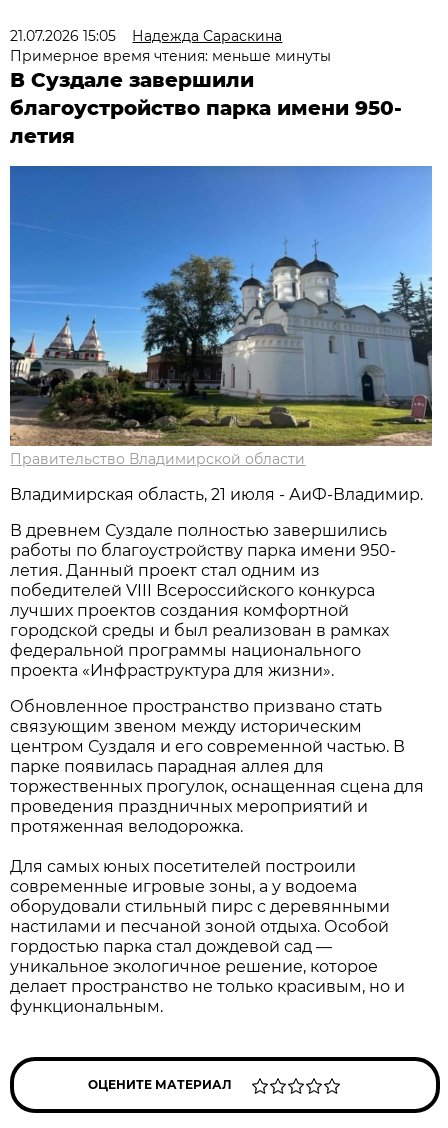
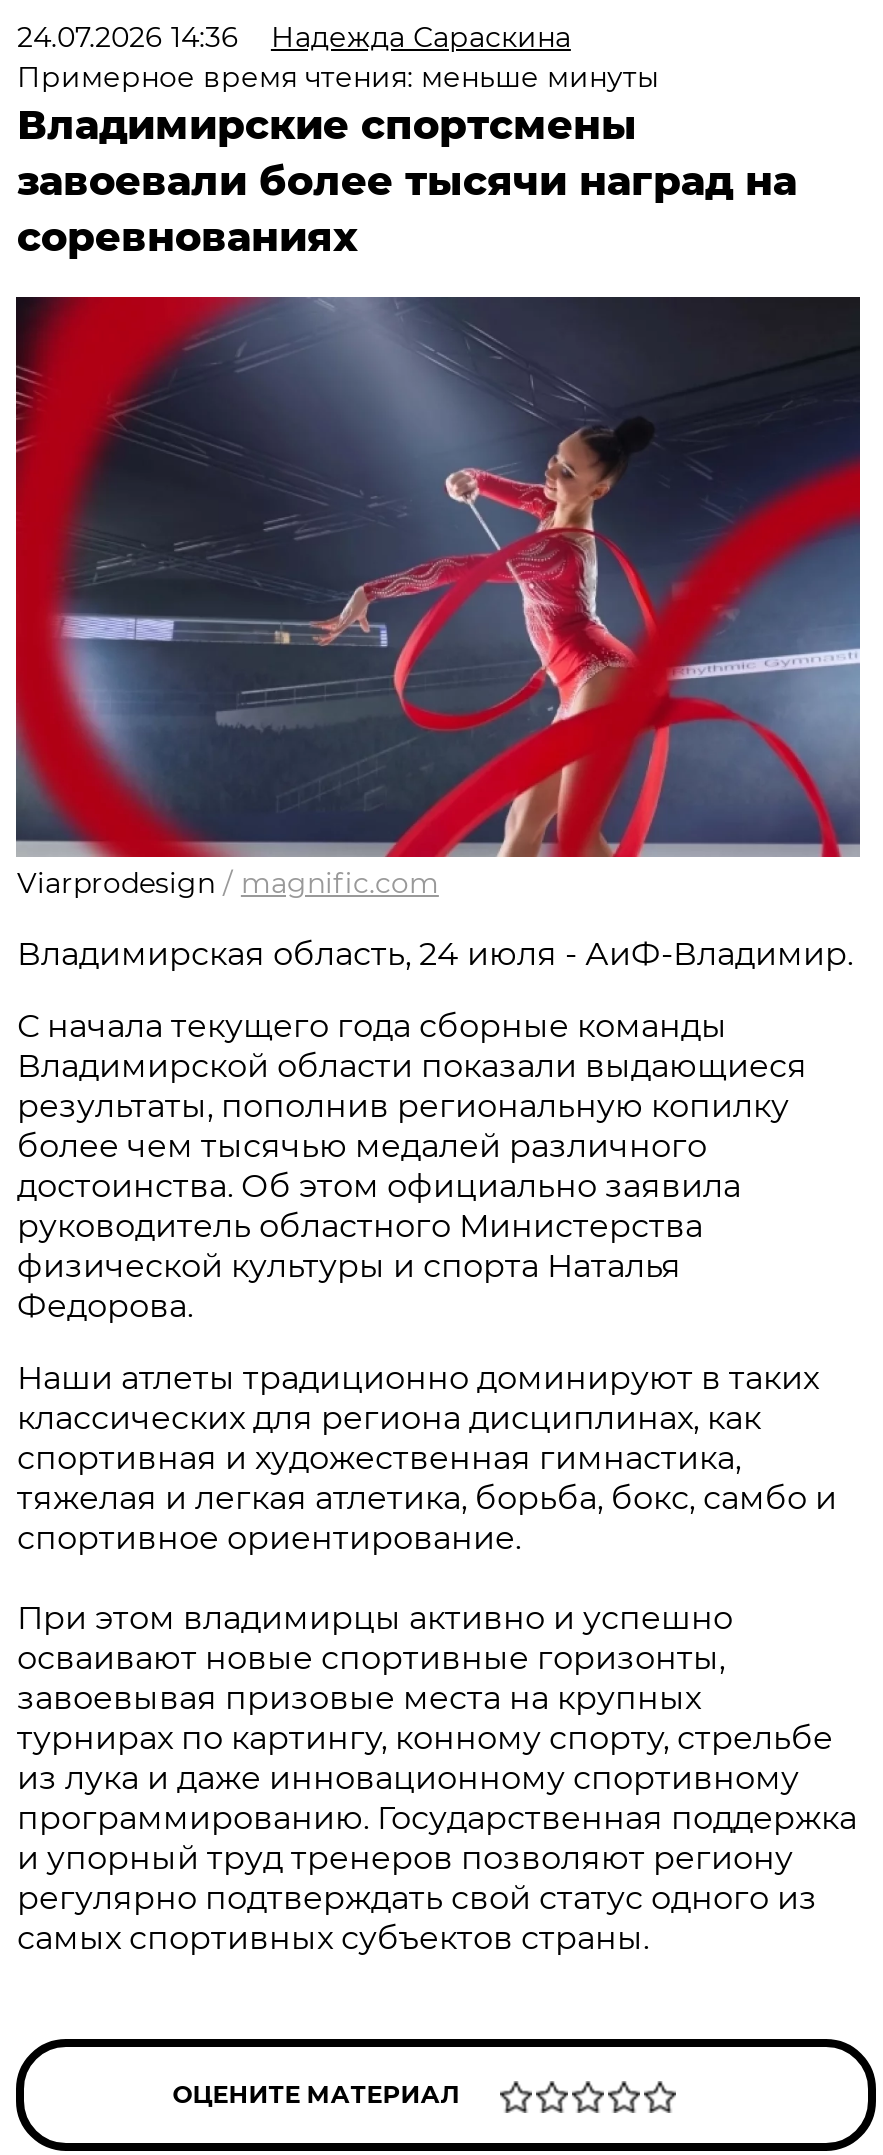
[10,27,282,45] 21.07.2026 15:05 Надежда Сараскина -> [17,19,571,55] 24.07.2026 14:36 Надежда Сараскина
[10,68,402,148] В Суздале завершили | благоустройство парка имени 950- | летия -> [17,101,797,261] Владимирские спортсмены | завоевали более тысячи наград на | соревнованиях
[9,165,433,468] [image] | Правительство Владимирской области -> [14,295,862,901] [image] | Viarprodesign / magnific.com
[10,485,423,504] Владимирская область, 21 июля - АиФ-Владимир. -> [17,935,853,973] Владимирская область, 24 июля - АиФ-Владимир.
[10,521,396,680] В древнем Суздале полностью завершились | работы по благоустройству парка имени 950- | летия. Данный проект стал одним из | победителей VIII Всероссийского конкурса | лучших проектов создания комфортной | городской среды и был реализован в рамках | федеральной программы национального | проекта «Инфраструктура для жизни». -> [17,1007,807,1325] С начала текущего года сборные команды | Владимирской области показали выдающиеся | результаты, пополнив региональную копилку | более чем тысячью медалей различного | достоинства. Об этом официально заявила | руководитель областного Министерства | физической культуры и спорта Наталья | Федорова.
[10,697,424,836] Обновленное пространство призвано стать | связующим звеном между историческим | центром Суздаля и его современной частью. В | парке появилась парадная аллея для | торжественных прогулок, оснащенная сцена для | проведения праздничных мероприятий и | протяженная велодорожка. -> [17,1359,837,1557] Наши атлеты традиционно доминируют в таких | классических для региона дисциплинах, как | спортивная и художественная гимнастика, | тяжелая и легкая атлетика, борьба, бокс, самбо и | спортивное ориентирование.
[10,857,405,1016] Для самых юных посетителей построили | современные игровые зоны, а у водоема | оборудовали стильный пирс с деревянными | настилами и песчаной зоной отдыха. Особой | гордостью парка стал дождевой сад — | уникальное экологичное решение, которое | делает пространство не только красивым, но и | функциональным. -> [17,1599,857,1957] При этом владимирцы активно и успешно | осваивают новые спортивные горизонты, | завоевывая призовые места на крупных | турнирах по картингу, конному спорту, стрельбе | из лука и даже инновационному спортивному | программированию. Государственная поддержка | и упорный труд тренеров позволяют региону | регулярно подтверждать свой статус одного из | самых спортивных субъектов страны.

